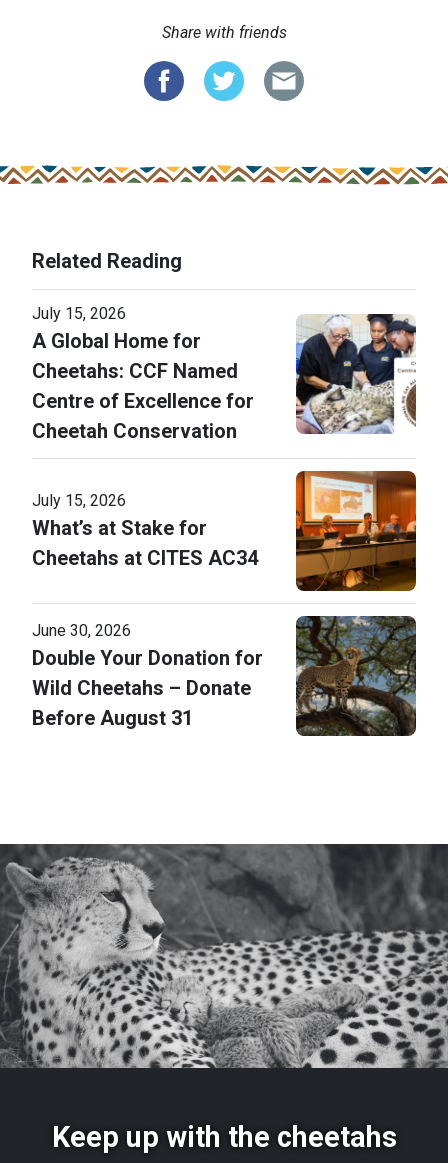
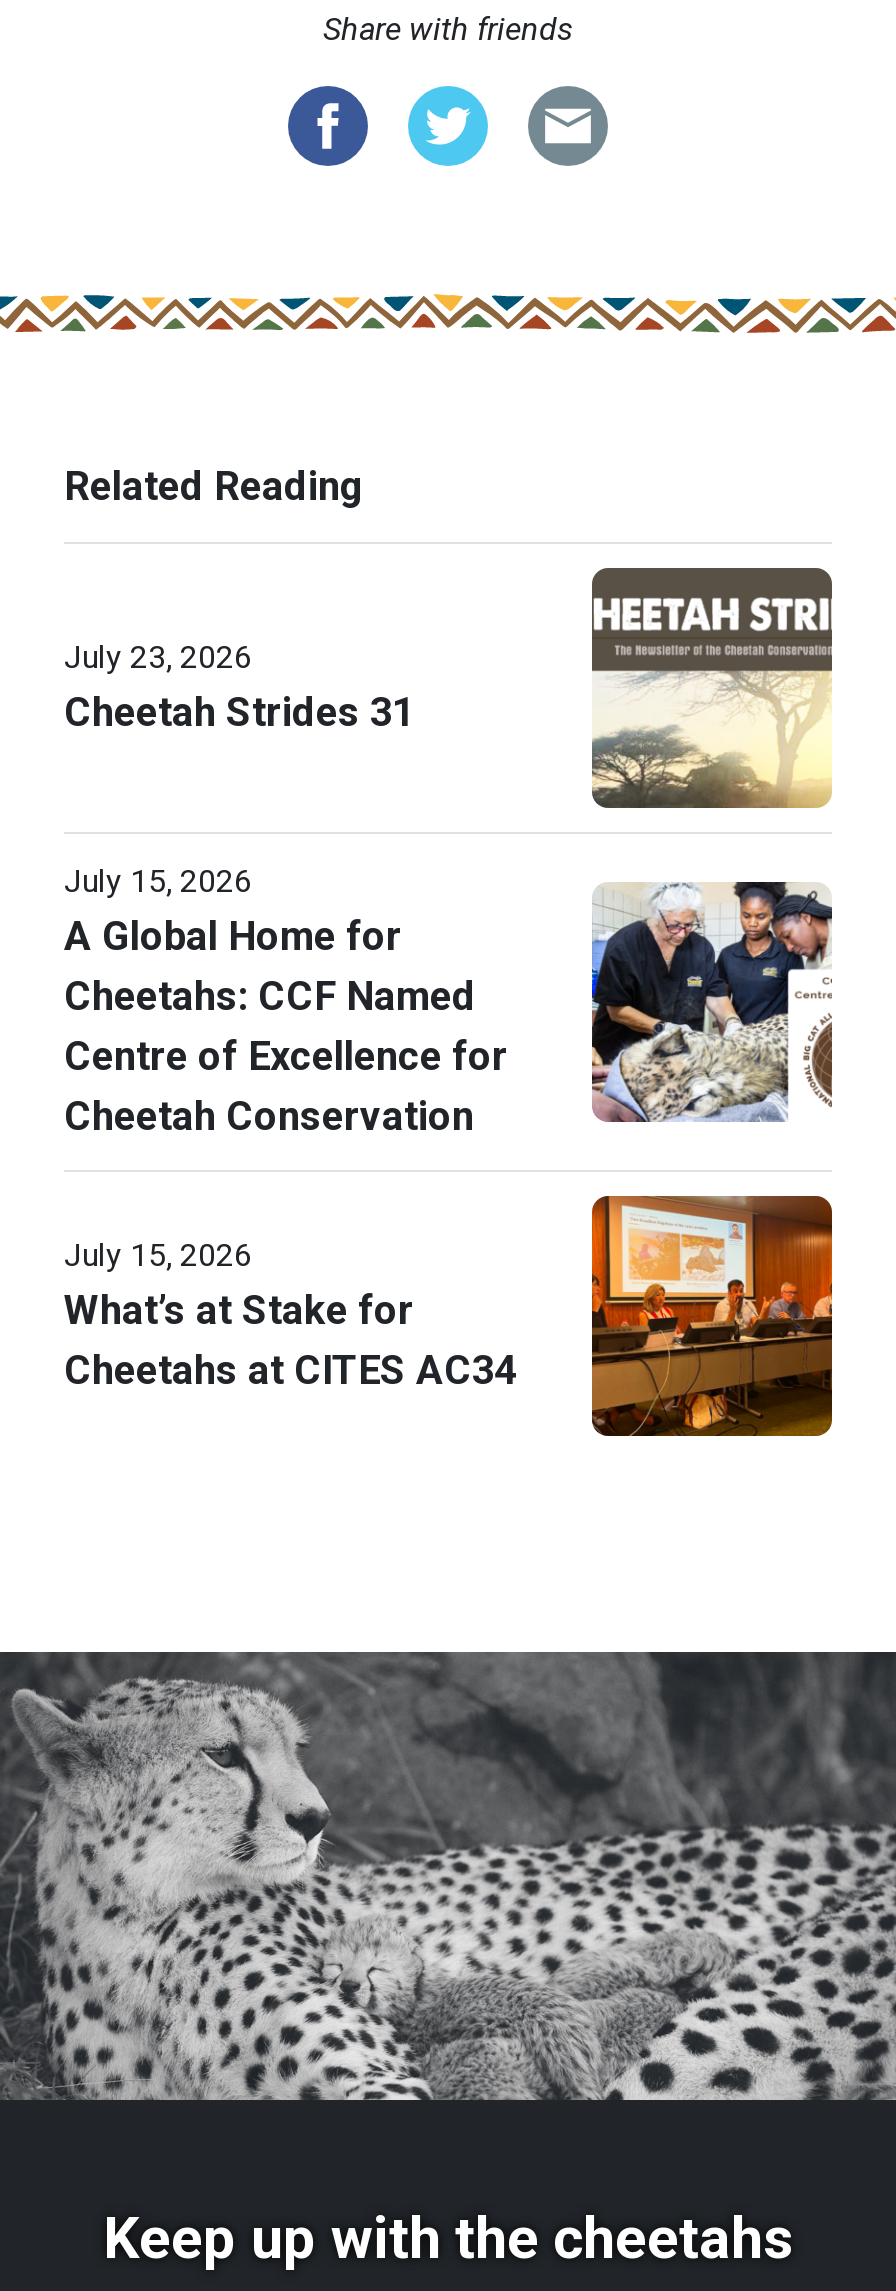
none -> [64,638,414,736] July 23, 2026 | Cheetah Strides 31
none -> [590,566,834,810] [image]
moved [32,304,418,570] -> [64,862,836,1394]: [image] | July 15, 2026 | A Global Home for | ... | What’s at Stake for | Cheetahs at CITES AC34
[32,615,417,737] [image] | June 30, 2026 | Double Your Donation for | Wild Cheetahs – Donate | Before August 31 -> none

